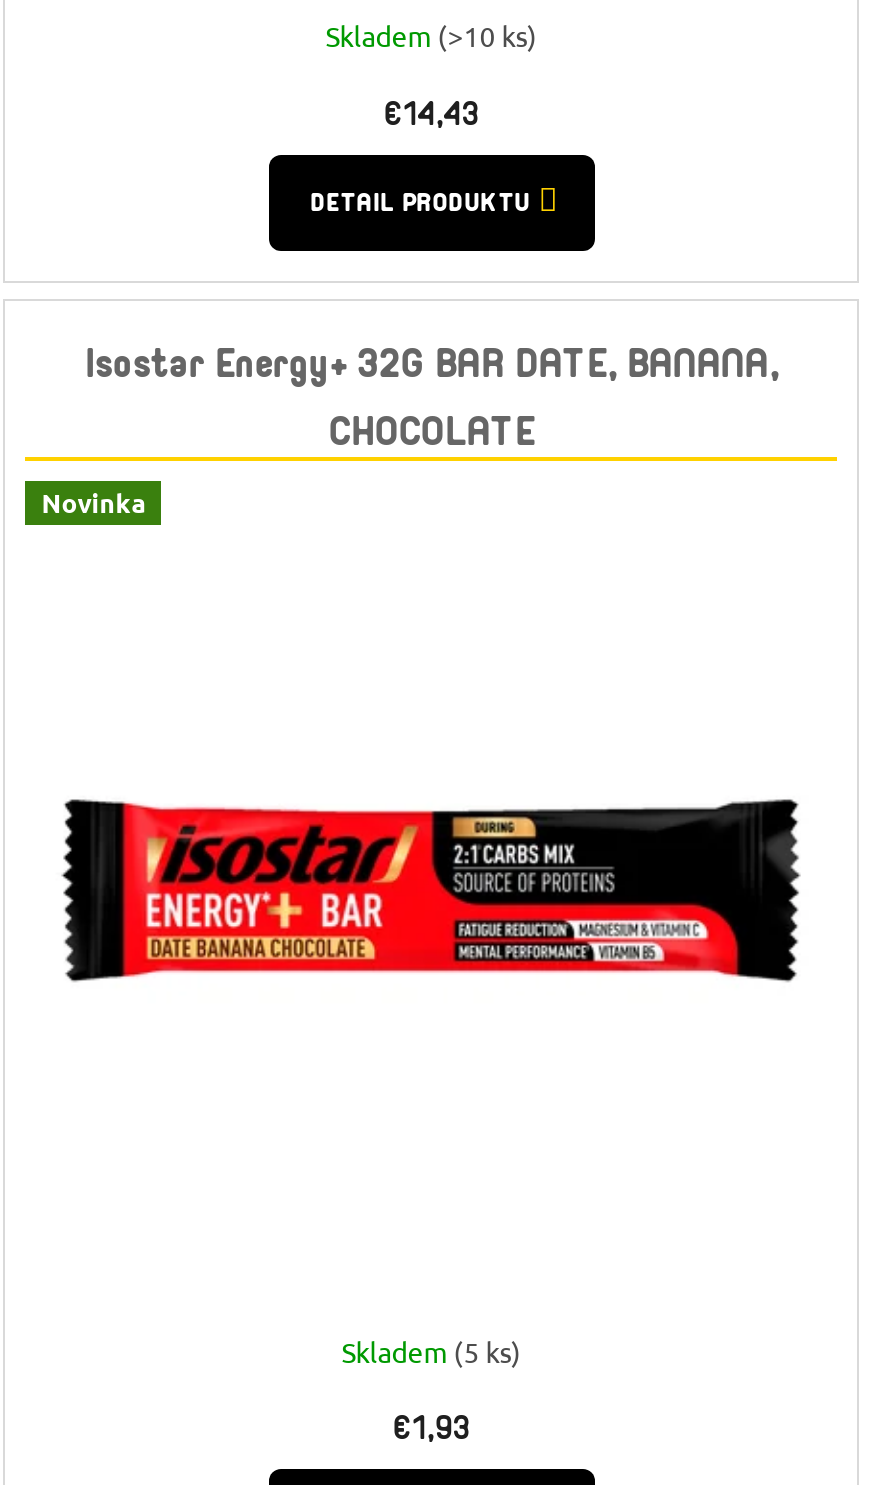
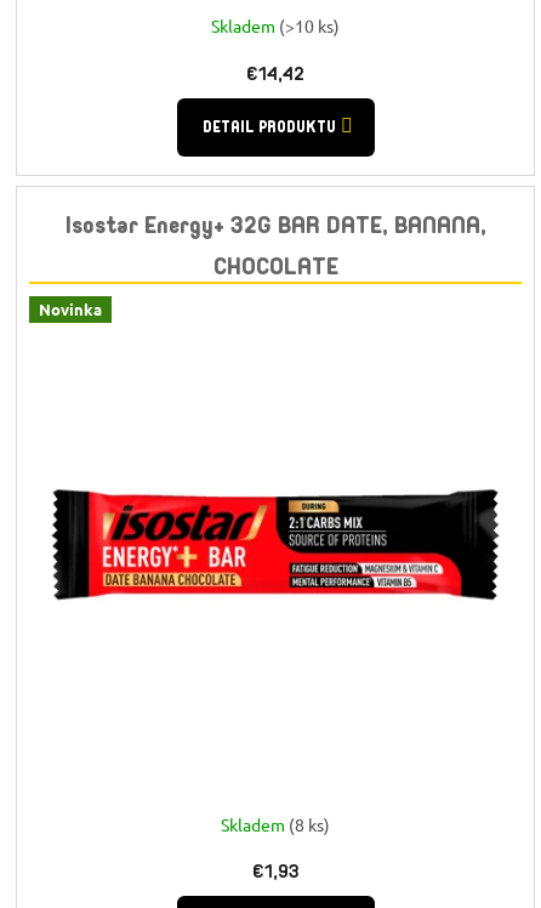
[384,94,480,134] €14,43 -> [247,61,305,86] €14,42
[342,1332,522,1368] Skladem (5 ks) -> [221,813,330,835] Skladem (8 ks)

